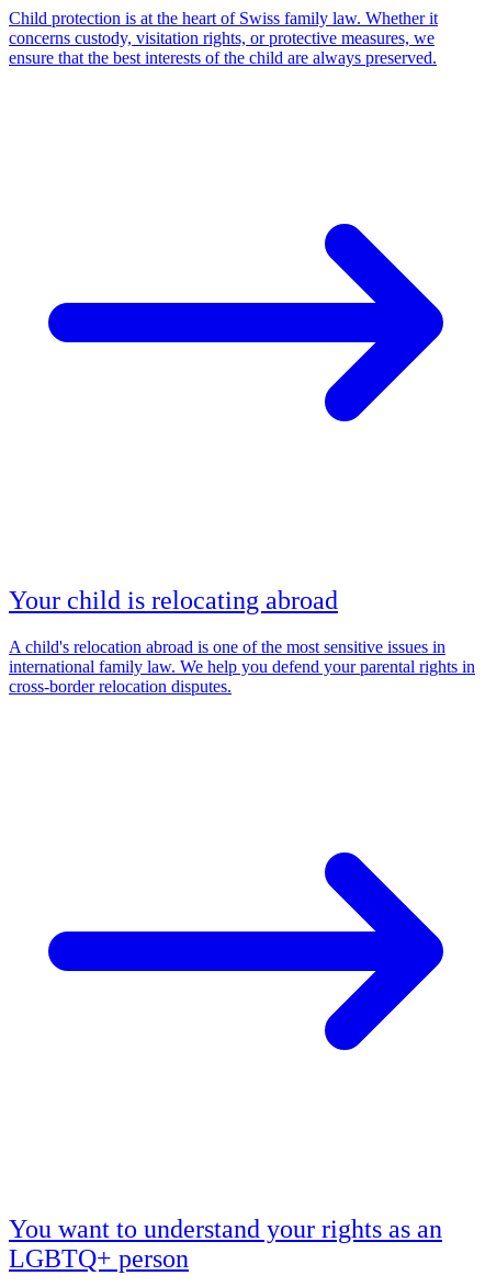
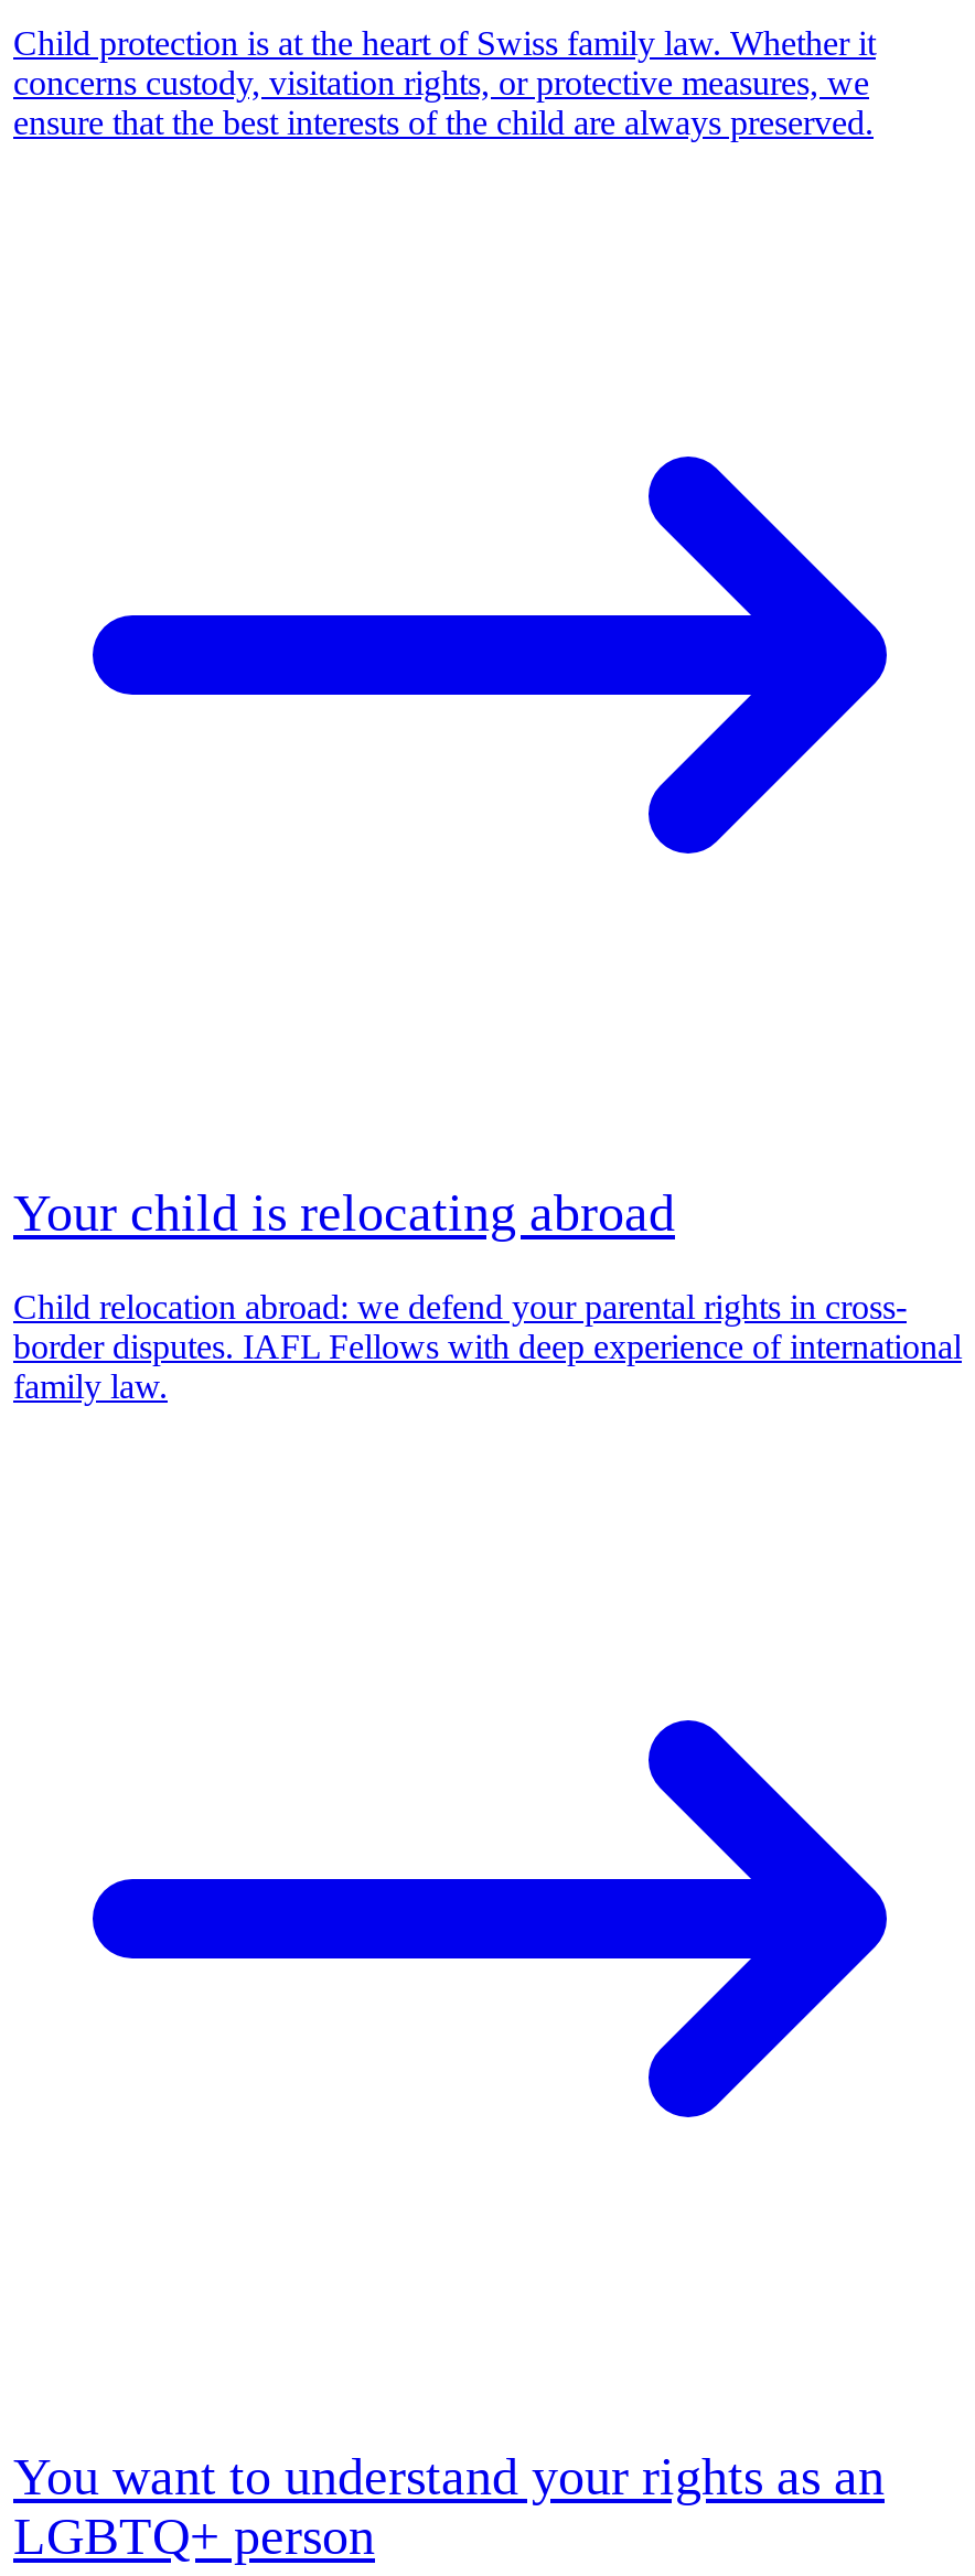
[9,638,475,696] A child's relocation abroad is one of the most sensitive issues in | international family law. We help you defend your parental rights in | cross-border relocation disputes. -> [13,1288,962,1405] Child relocation abroad: we defend your parental rights in cross- | border disputes. IAFL Fellows with deep experience of international | family law.

